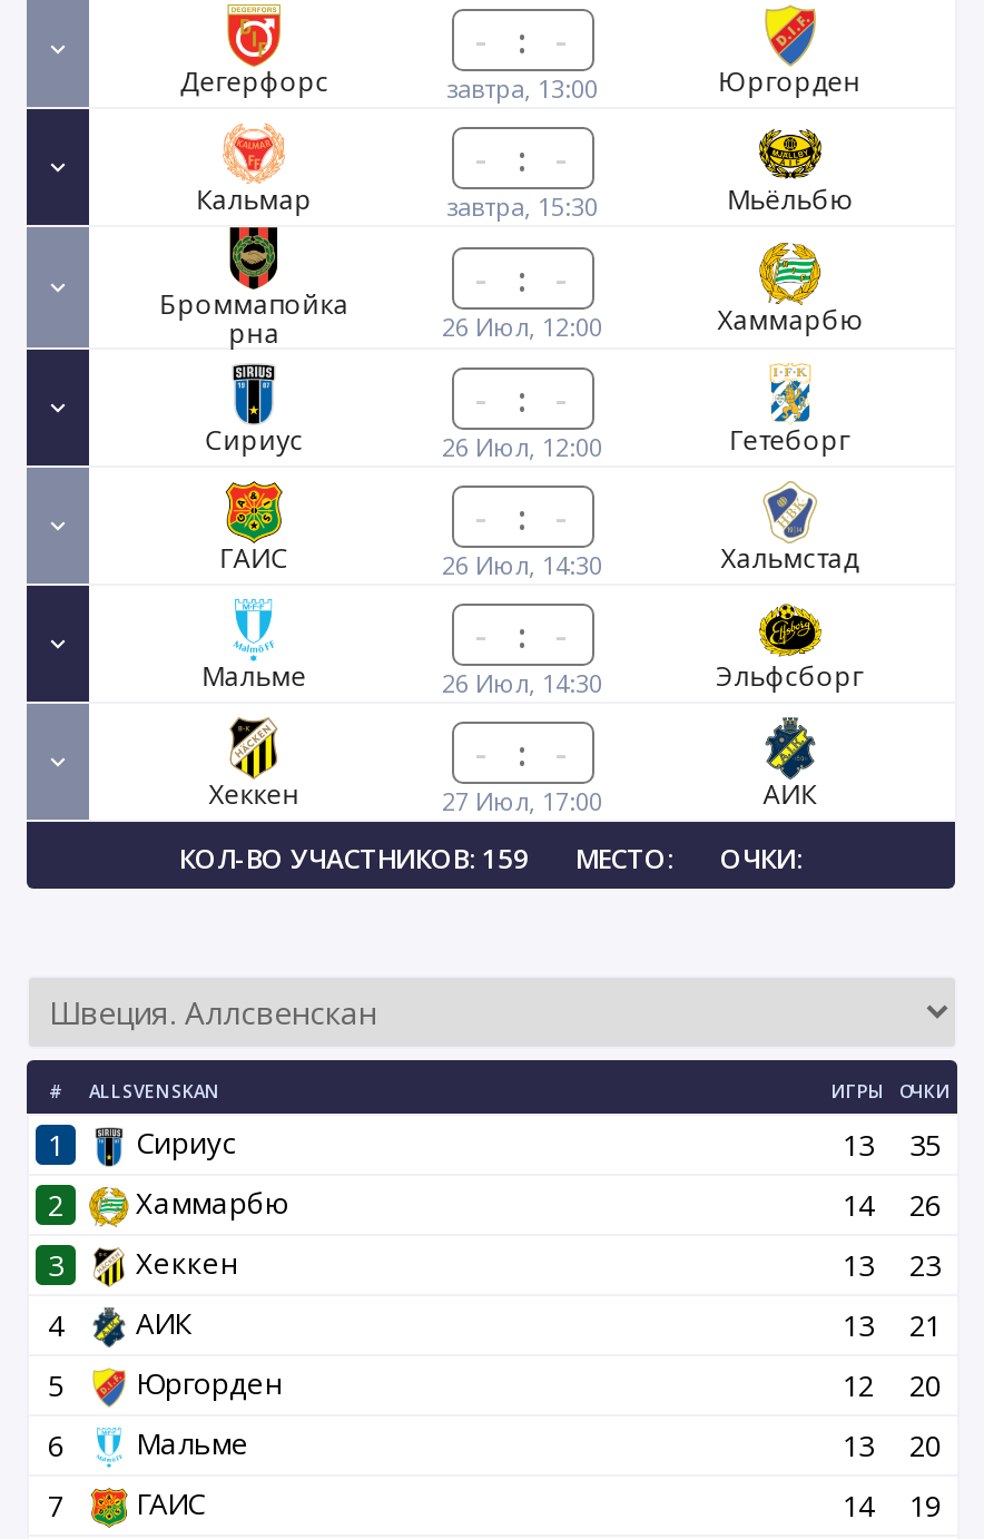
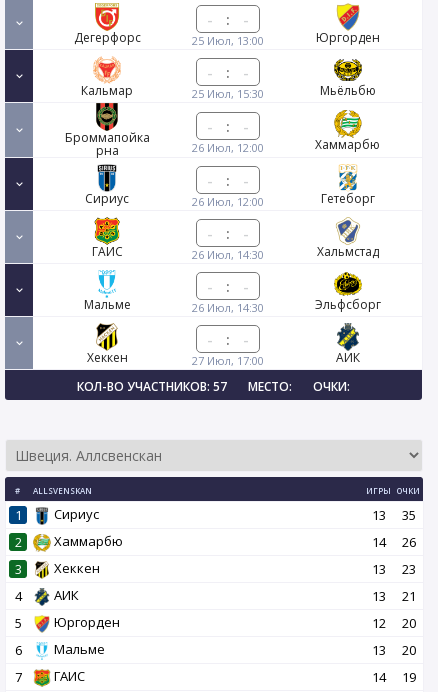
[446,72,598,105] завтра, 13:00 -> [191,33,263,48] 25 Июл, 13:00
[446,190,598,223] завтра, 15:30 -> [191,86,263,101] 25 Июл, 15:30
[179,840,529,878] КОЛ-ВО УЧАСТНИКОВ: 159 -> [77,378,227,395] КОЛ-ВО УЧАСТНИКОВ: 57

